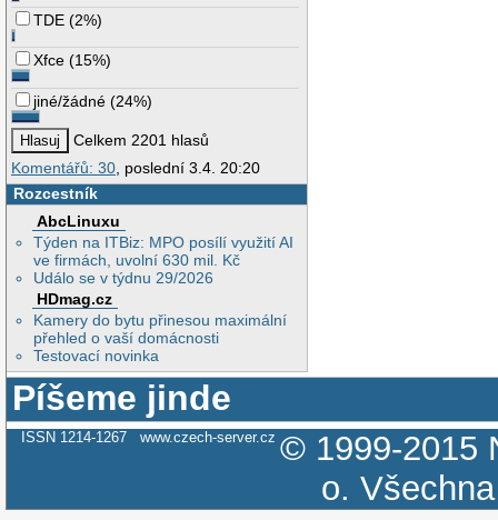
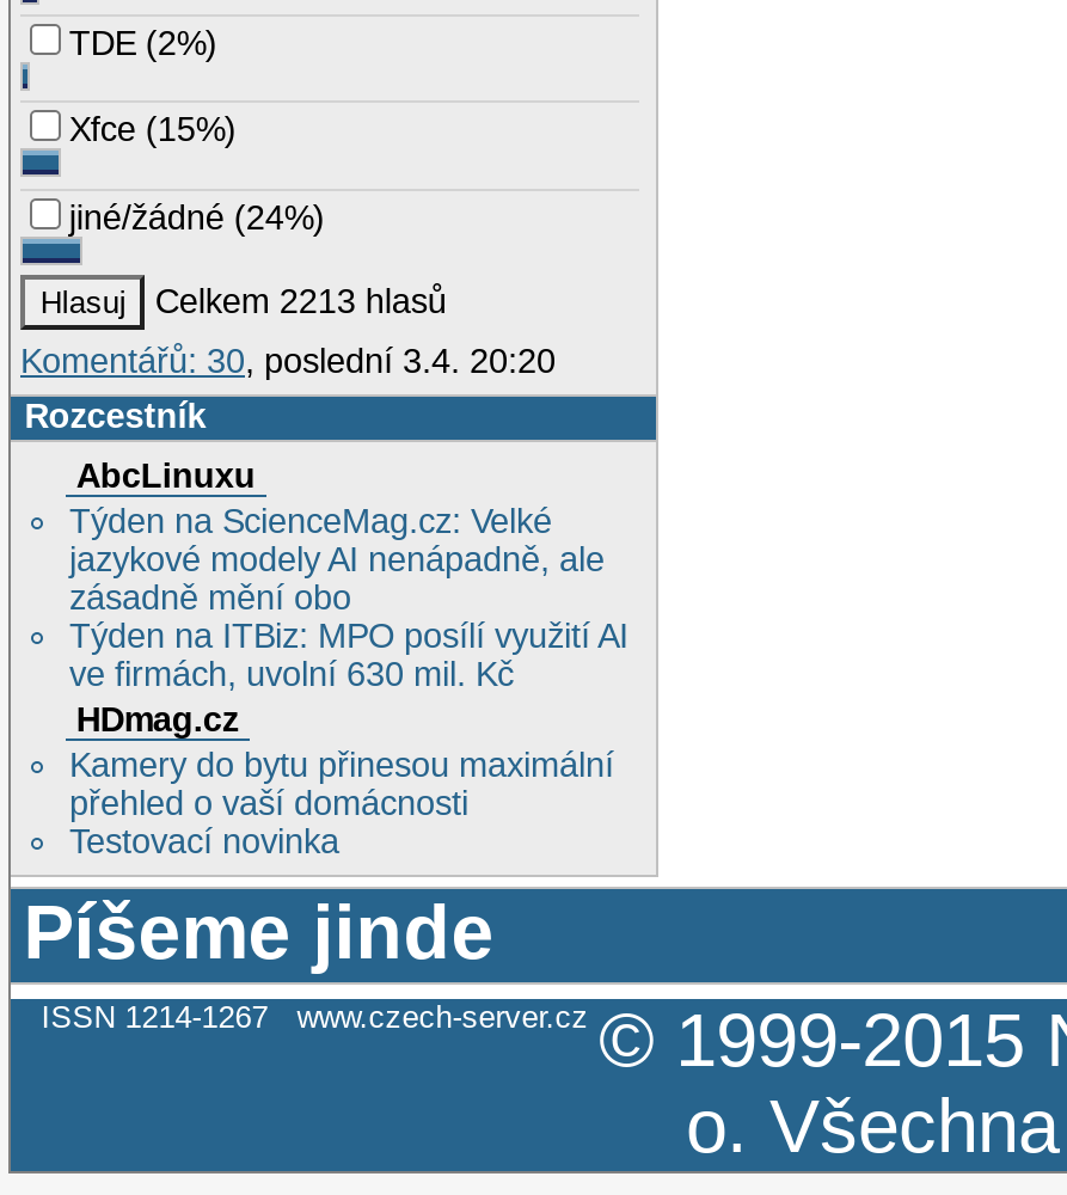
[69,131,209,149] Celkem 2201 hlasů -> [145,282,446,321] Celkem 2213 hlasů
none -> [69,501,605,616] Týden na ScienceMag.cz: Velké | jazykové modely AI nenápadně, ale | zásadně mění obo
moved [34,233,294,269] -> [69,616,628,693]: Týden na ITBiz: MPO posílí využití AI | ve firmách, uvolní 630 mil. Kč
[34,269,214,286] Událo se v týdnu 29/2026 -> none

